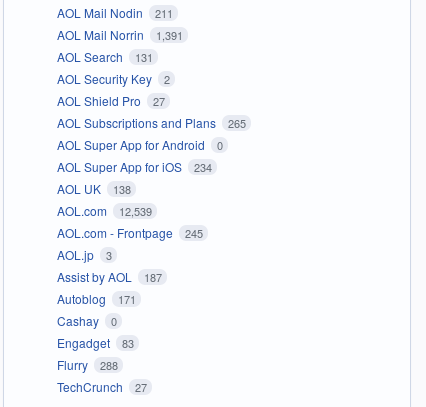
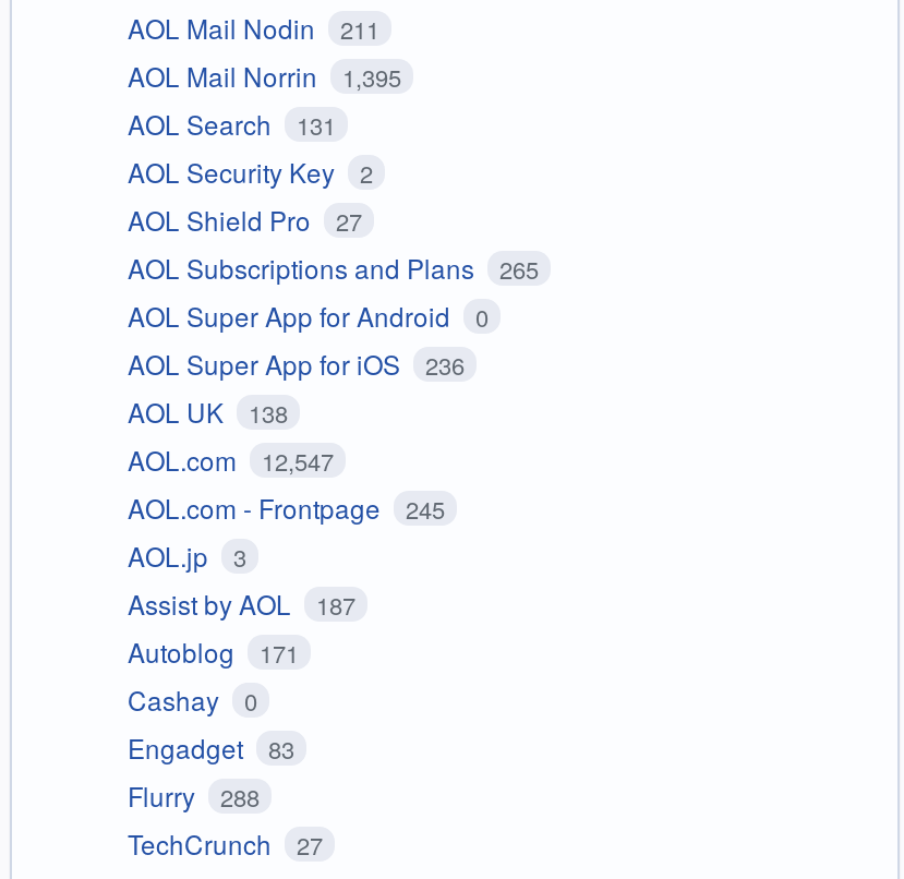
[57,26,182,43] AOL Mail Norrin 1,391 -> [128,58,401,95] AOL Mail Norrin 1,395
[57,158,211,175] AOL Super App for iOS 234 -> [128,345,465,383] AOL Super App for iOS 236
[57,202,151,219] AOL.com 12,539 -> [128,441,334,479] AOL.com 12,547

